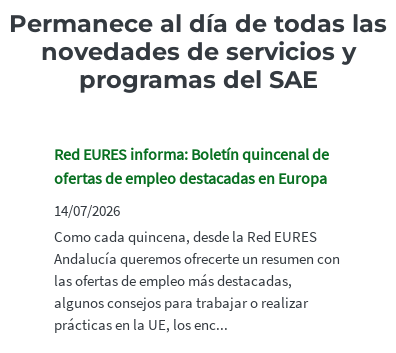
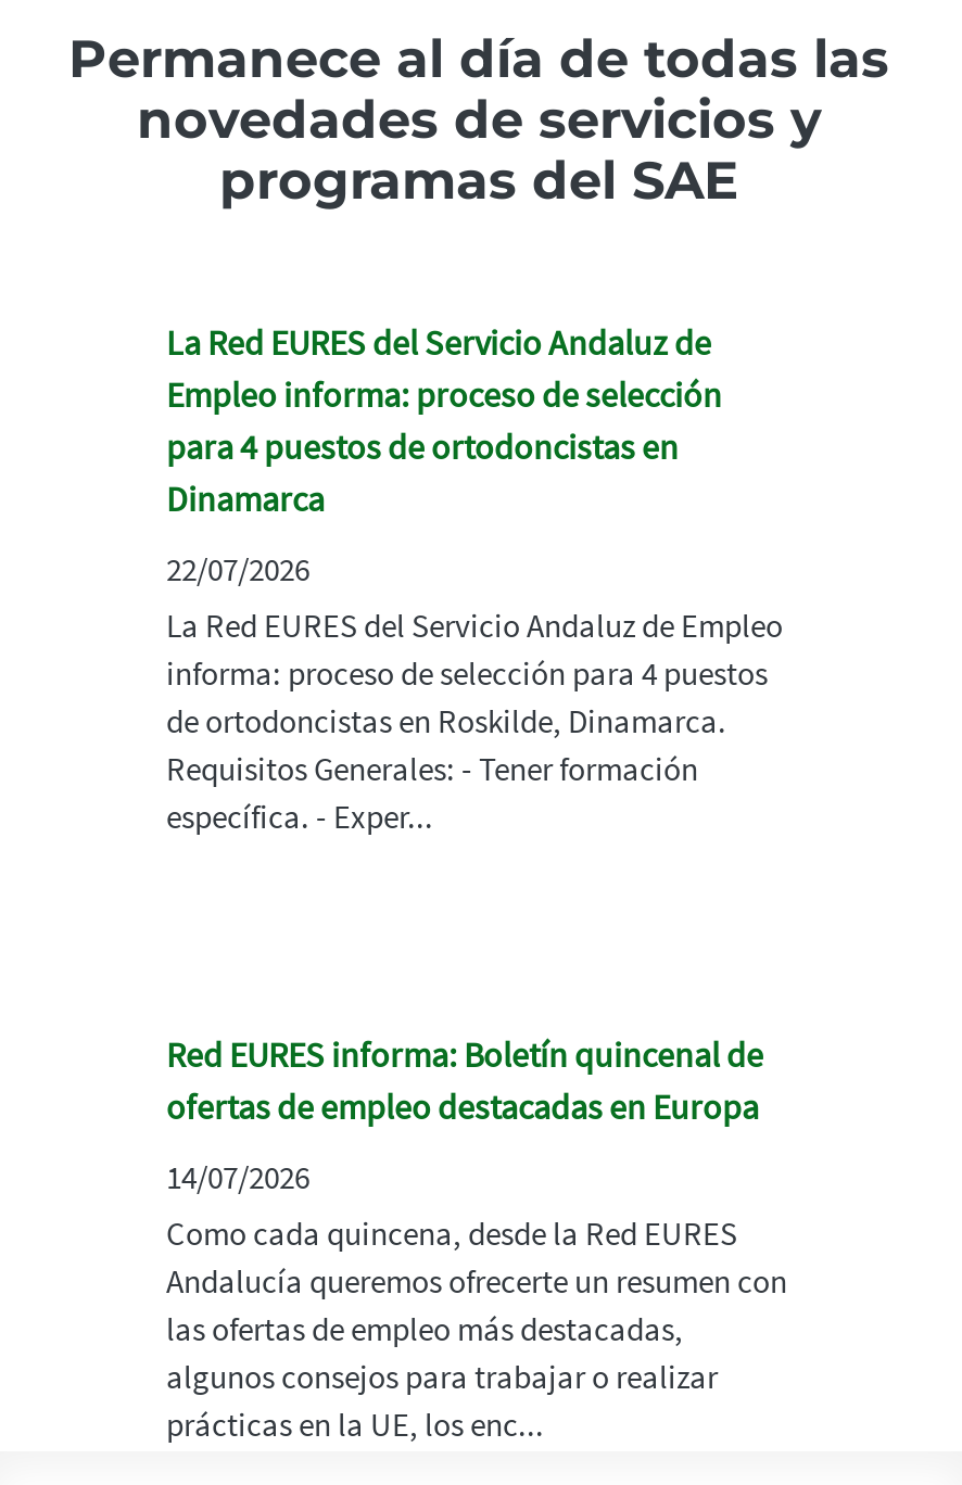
none -> [166,321,783,838] La Red EURES del Servicio Andaluz de | Empleo informa: proceso de selección | para 4 puestos de ortodoncistas en | Dinamarca | 22/07/2026 | La Red EURES del Servicio Andaluz de Empleo | informa: proceso de selección para 4 puestos | de ortodoncistas en Roskilde, Dinamarca. | Requisitos Generales: - Tener formación | específica. - Exper...

